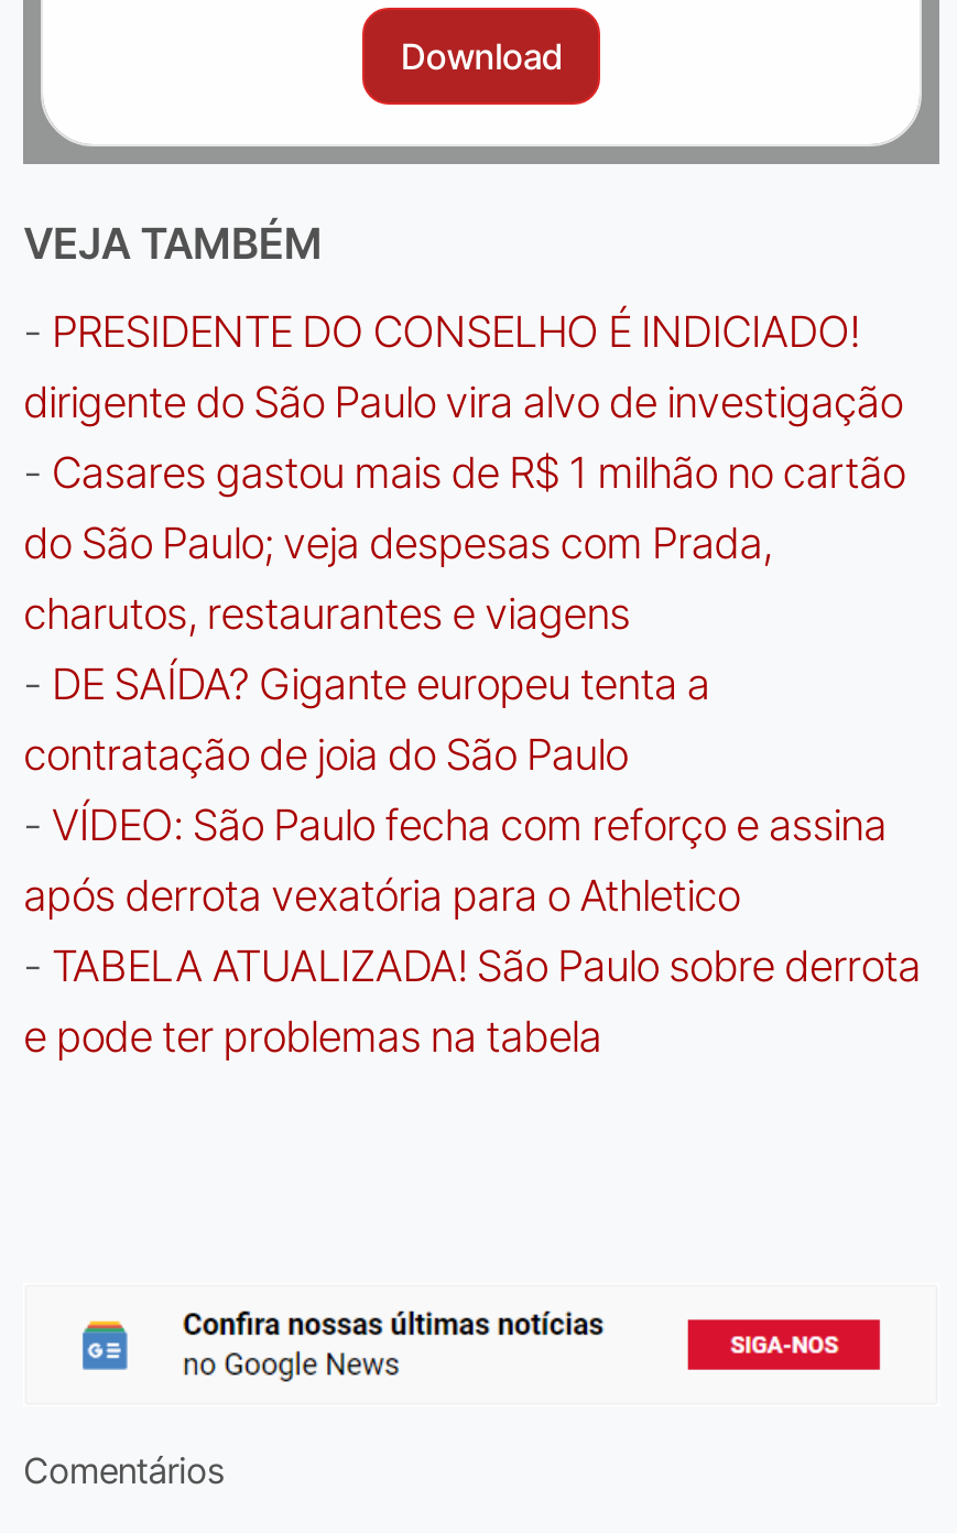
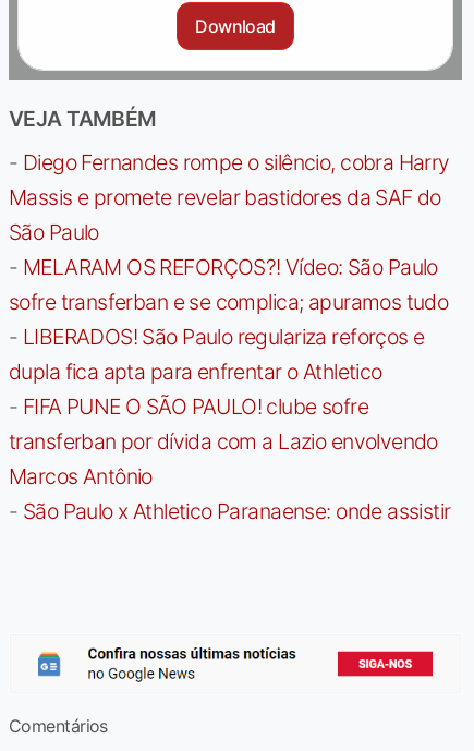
[23,305,921,1063] - PRESIDENTE DO CONSELHO É INDICIADO! | dirigente do São Paulo vira alvo de investigação | - Casares gastou mais de R$ 1 milhão no cartão | do São Paulo; veja despesas com Prada, | charutos, restaurantes e viagens | - DE SAÍDA? Gigante europeu tenta a | contratação de joia do São Paulo | - VÍDEO: São Paulo fecha com reforço e assina | após derrota vexatória para o Athletico | - TABELA ATUALIZADA! São Paulo sobre derrota | e pode ter problemas na tabela -> [9,150,451,525] - Diego Fernandes rompe o silêncio, cobra Harry | Massis e promete revelar bastidores da SAF do | São Paulo | - MELARAM OS REFORÇOS?! Vídeo: São Paulo | sofre transferban e se complica; apuramos tudo | - LIBERADOS! São Paulo regulariza reforços e | dupla fica apta para enfrentar o Athletico | - FIFA PUNE O SÃO PAULO! clube sofre | transferban por dívida com a Lazio envolvendo | Marcos Antônio | - São Paulo x Athletico Paranaense: onde assistir

